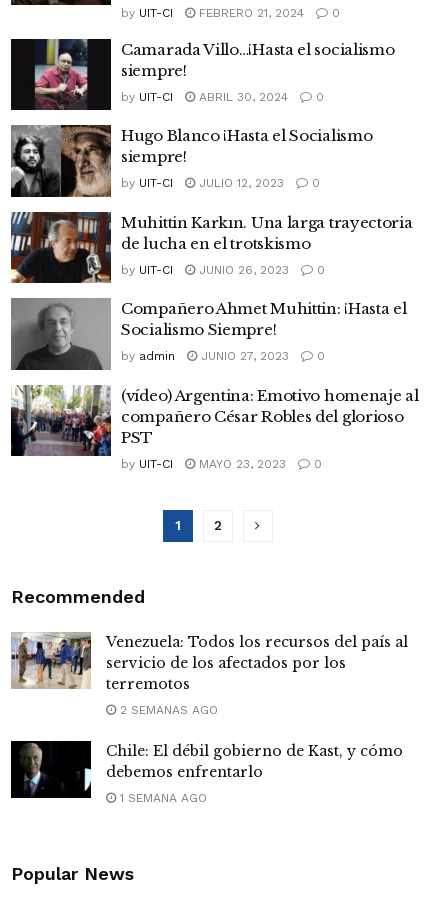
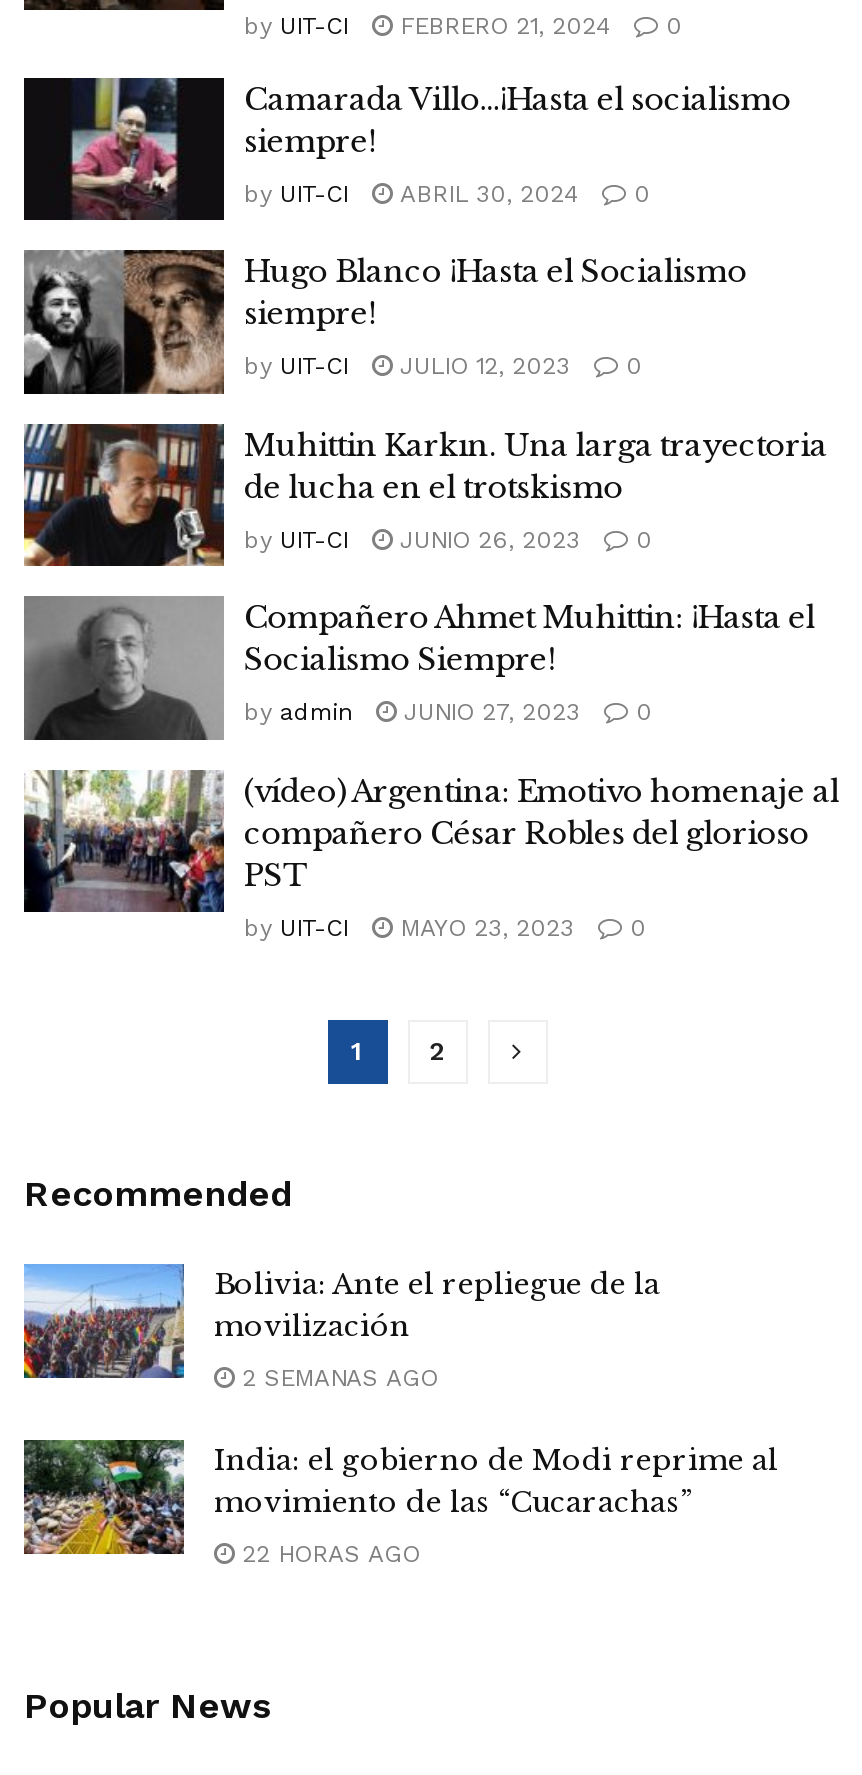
[11,632,408,692] [image] | Venezuela: Todos los recursos del país al | servicio de los afectados por los | terremotos -> [22,1262,660,1380] [image] | Bolivia: Ante el repliegue de la | movilización
[10,740,403,799] [image] | Chile: El débil gobierno de Kast, y cómo | debemos enfrentarlo -> [22,1438,778,1556] [image] | India: el gobierno de Modi reprime al | movimiento de las “Cucarachas”
[116,790,207,804] 1 SEMANA AGO -> [234,1539,420,1567] 22 HORAS AGO

